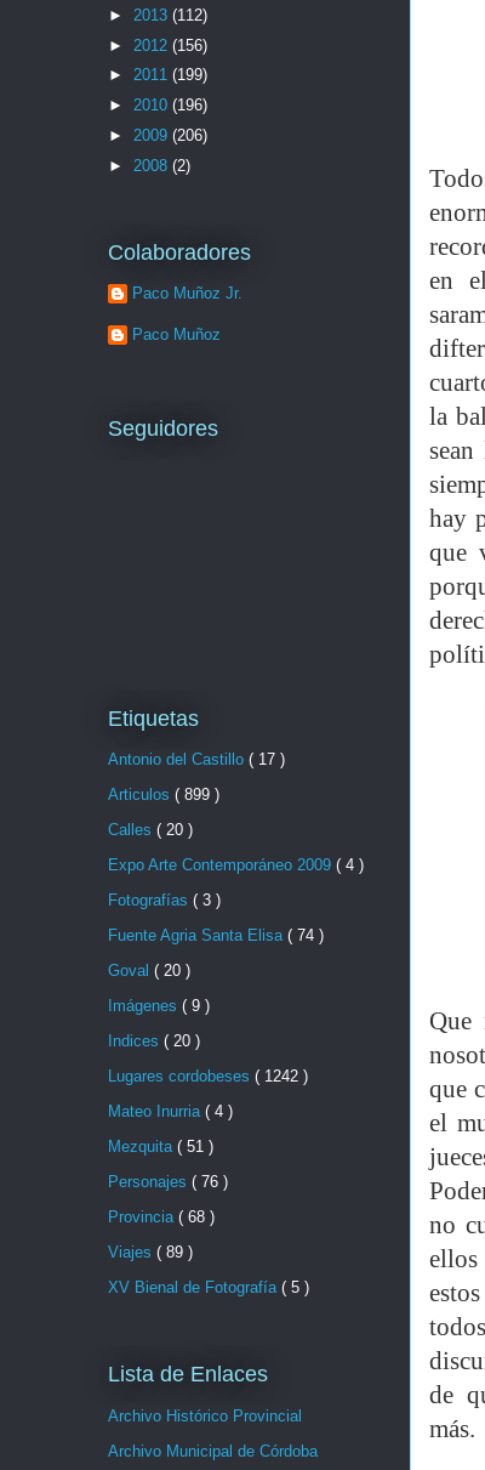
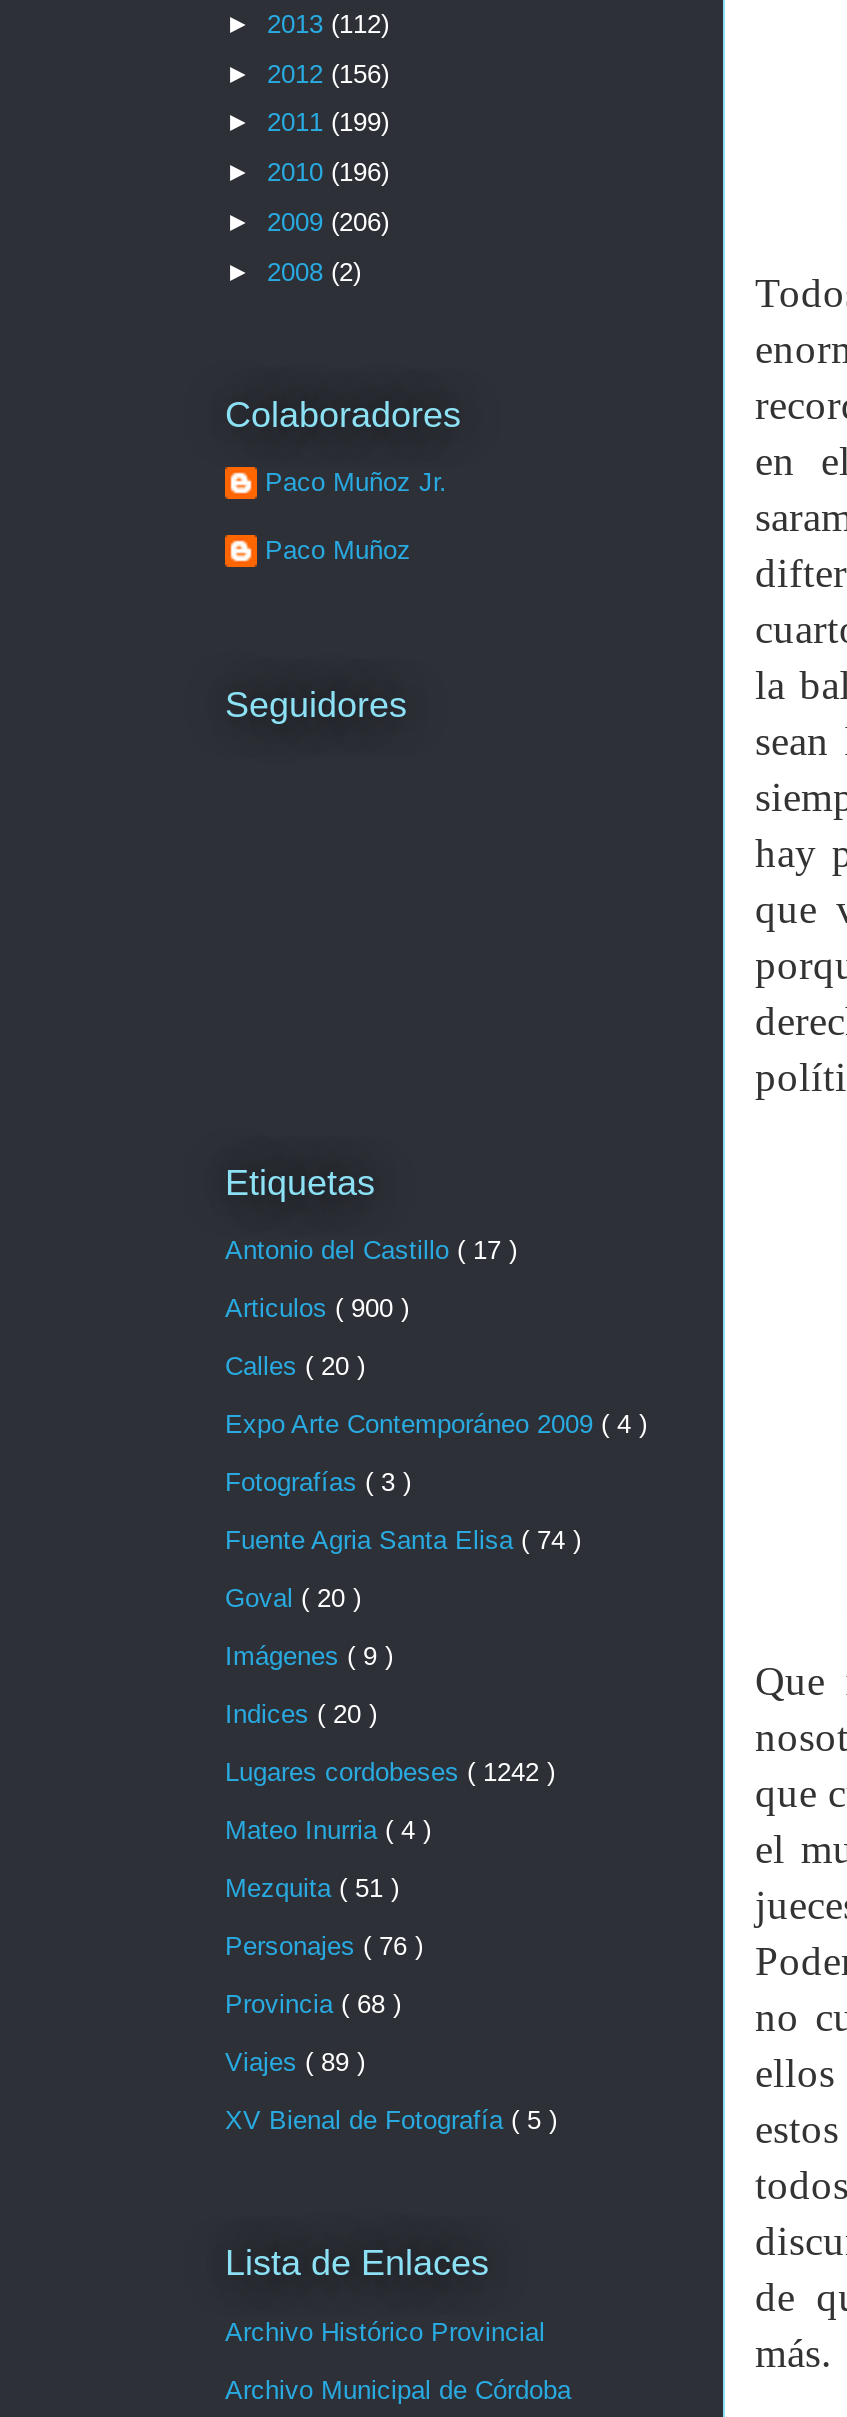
[108,785,219,804] Articulos ( 899 ) -> [225,1293,409,1323] Articulos ( 900 )

